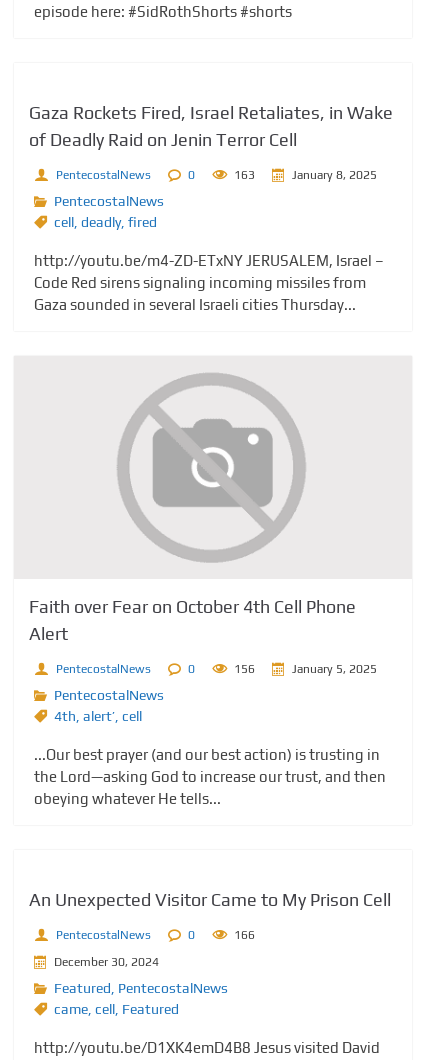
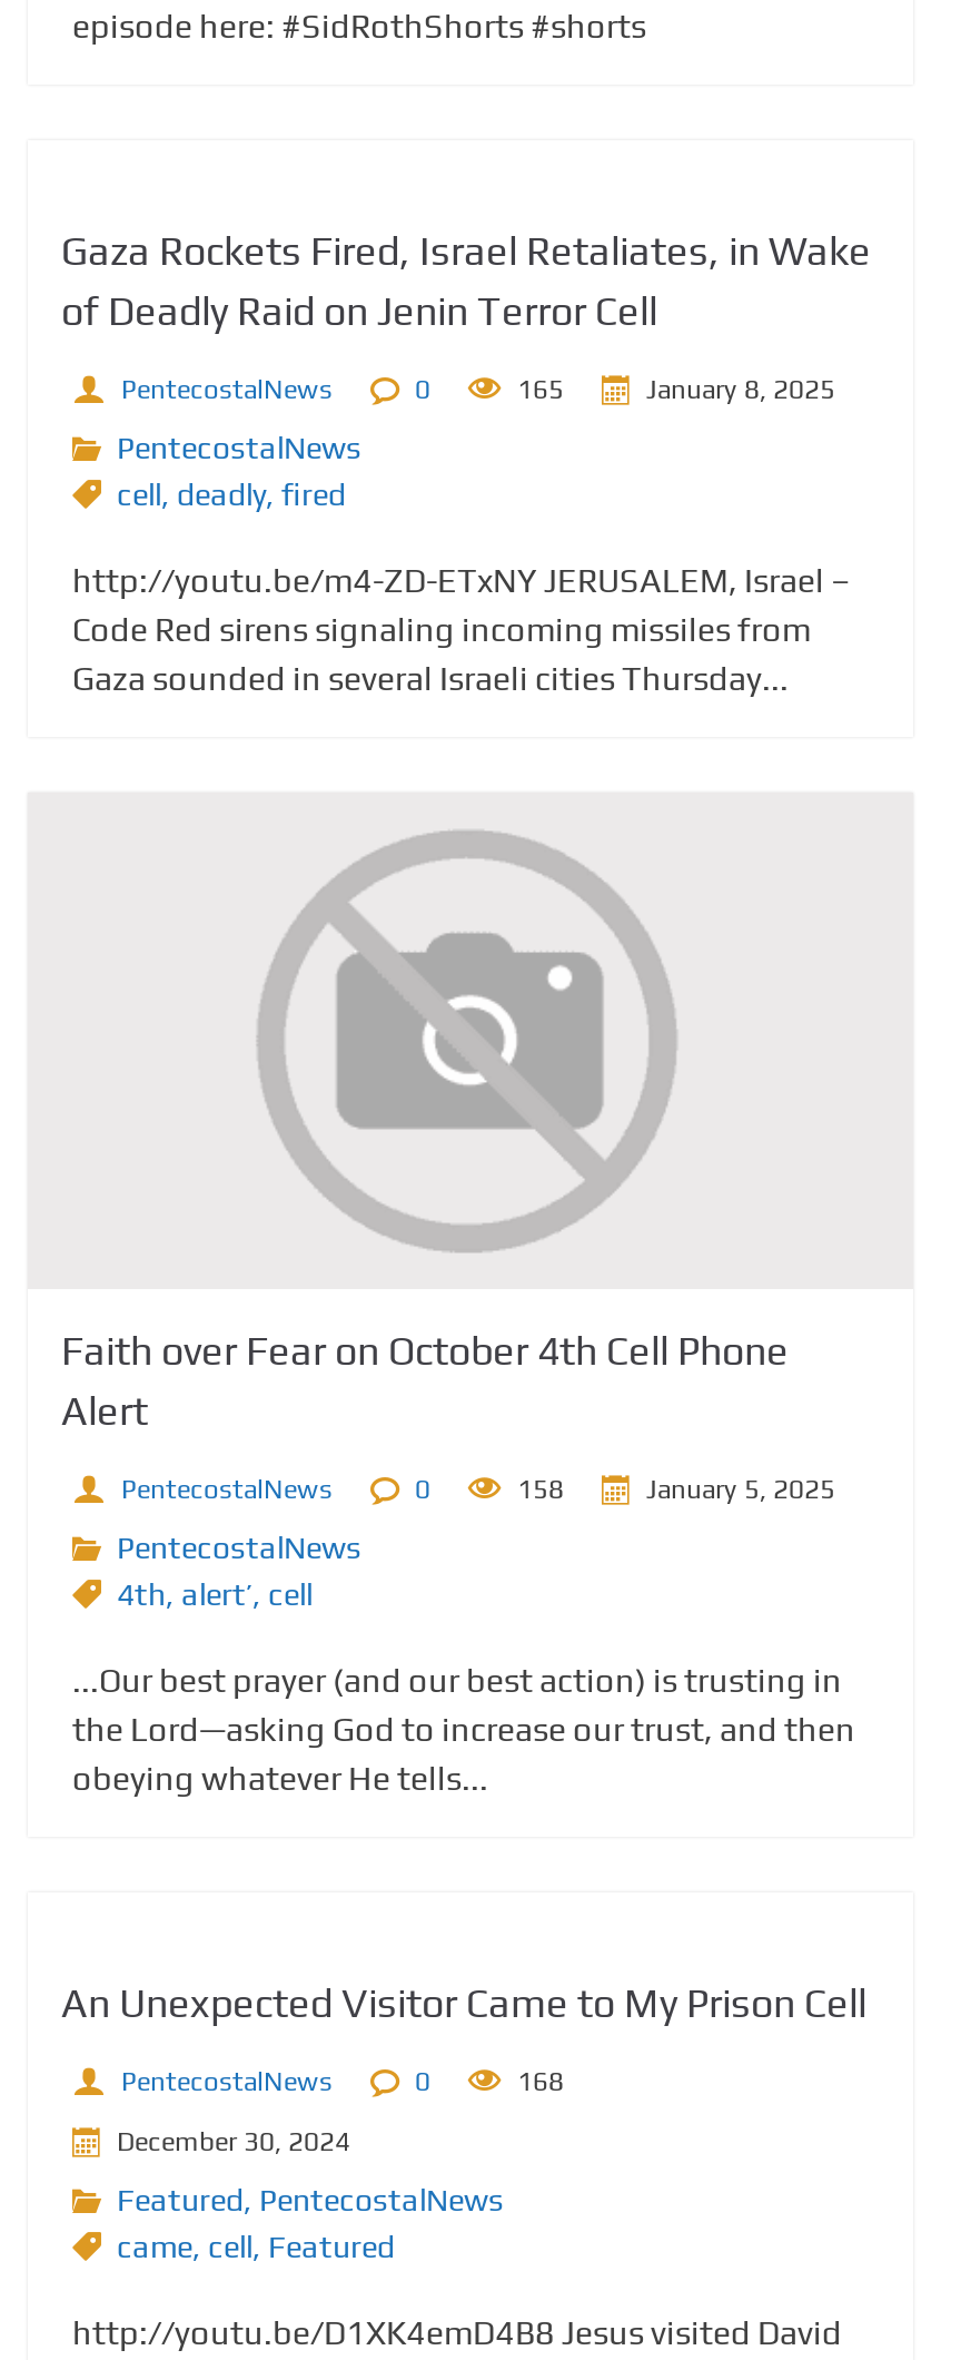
[234,167,255,181] 163 -> [517,373,564,404] 165
[234,662,255,676] 156 -> [517,1474,564,1505] 158
[234,928,255,942] 166 -> [517,2066,564,2097] 168

